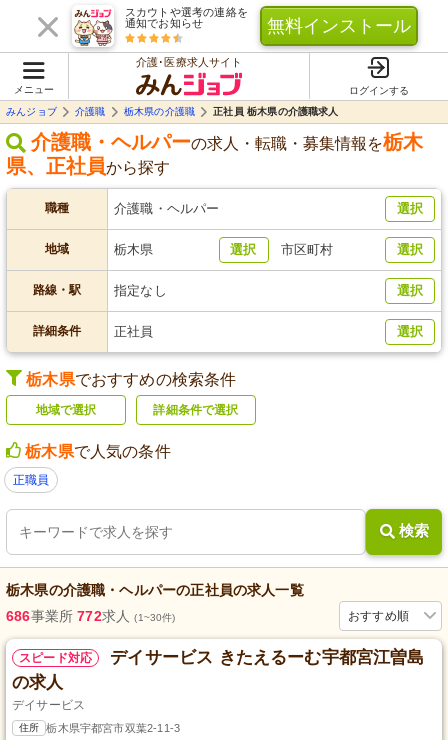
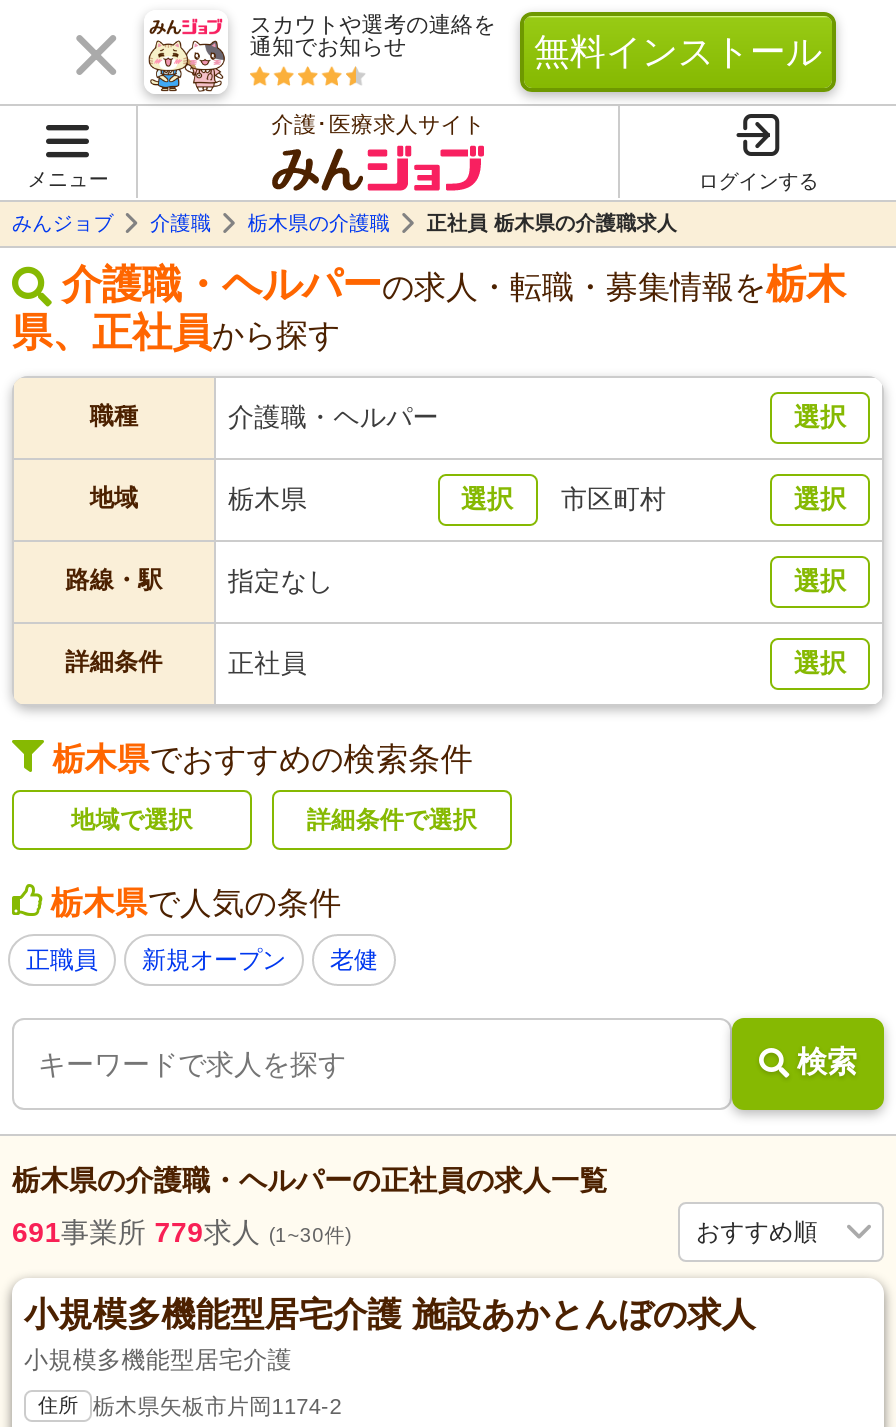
none -> [142,946,378,974] 新規オープン | 老健
[6,608,176,624] 686事業所 772求人(1~30件) -> [12,1216,351,1248] 691事業所 779求人(1~30件)
[12,648,425,712] スピード対応 | デイサービス きたえるーむ宇都宮江曽島 | の求人 | デイサービス -> [24,1296,756,1374] 小規模多機能型居宅介護 施設あかとんぼの求人 | 小規模多機能型居宅介護
[46,722,180,734] 栃木県宇都宮市双葉2-11-3 -> [93,1394,342,1418] 栃木県矢板市片岡1174-2

